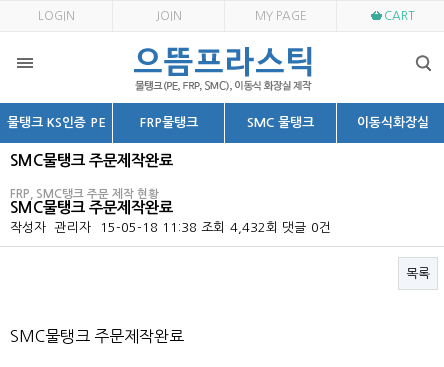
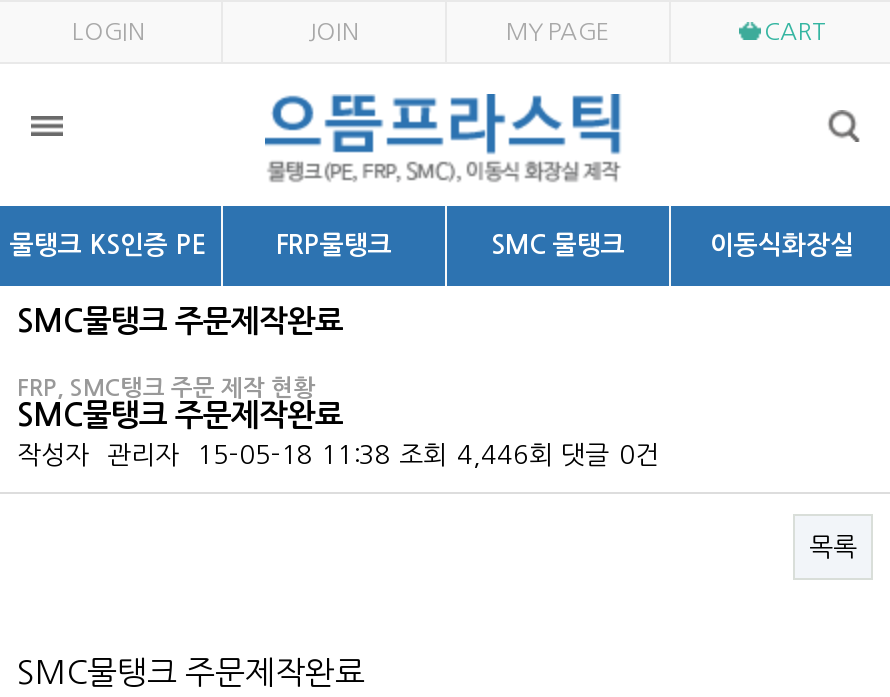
[100,221,331,234] 15-05-18 11:38 조회 4,432회 댓글 0건 -> [197,442,659,468] 15-05-18 11:38 조회 4,446회 댓글 0건

